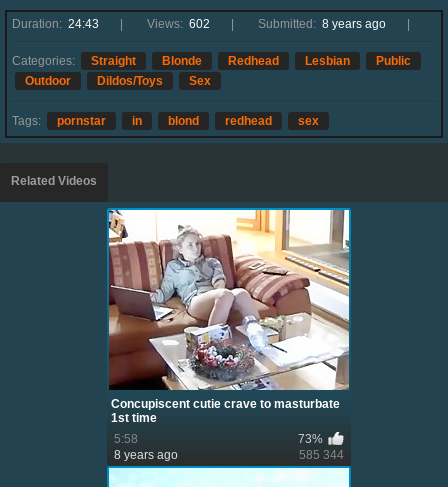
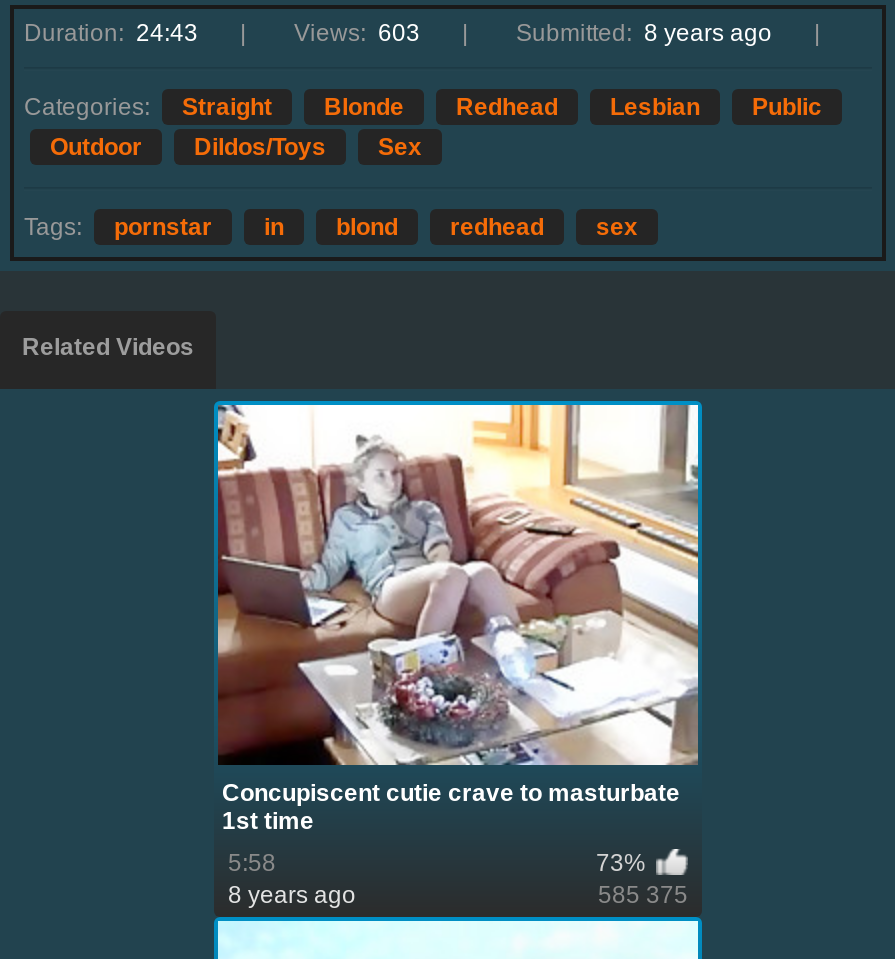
[147,17,210,31] Views: 602 -> [294,19,420,47] Views: 603
[299,448,344,462] 585 344 -> [598,881,688,909] 585 375

